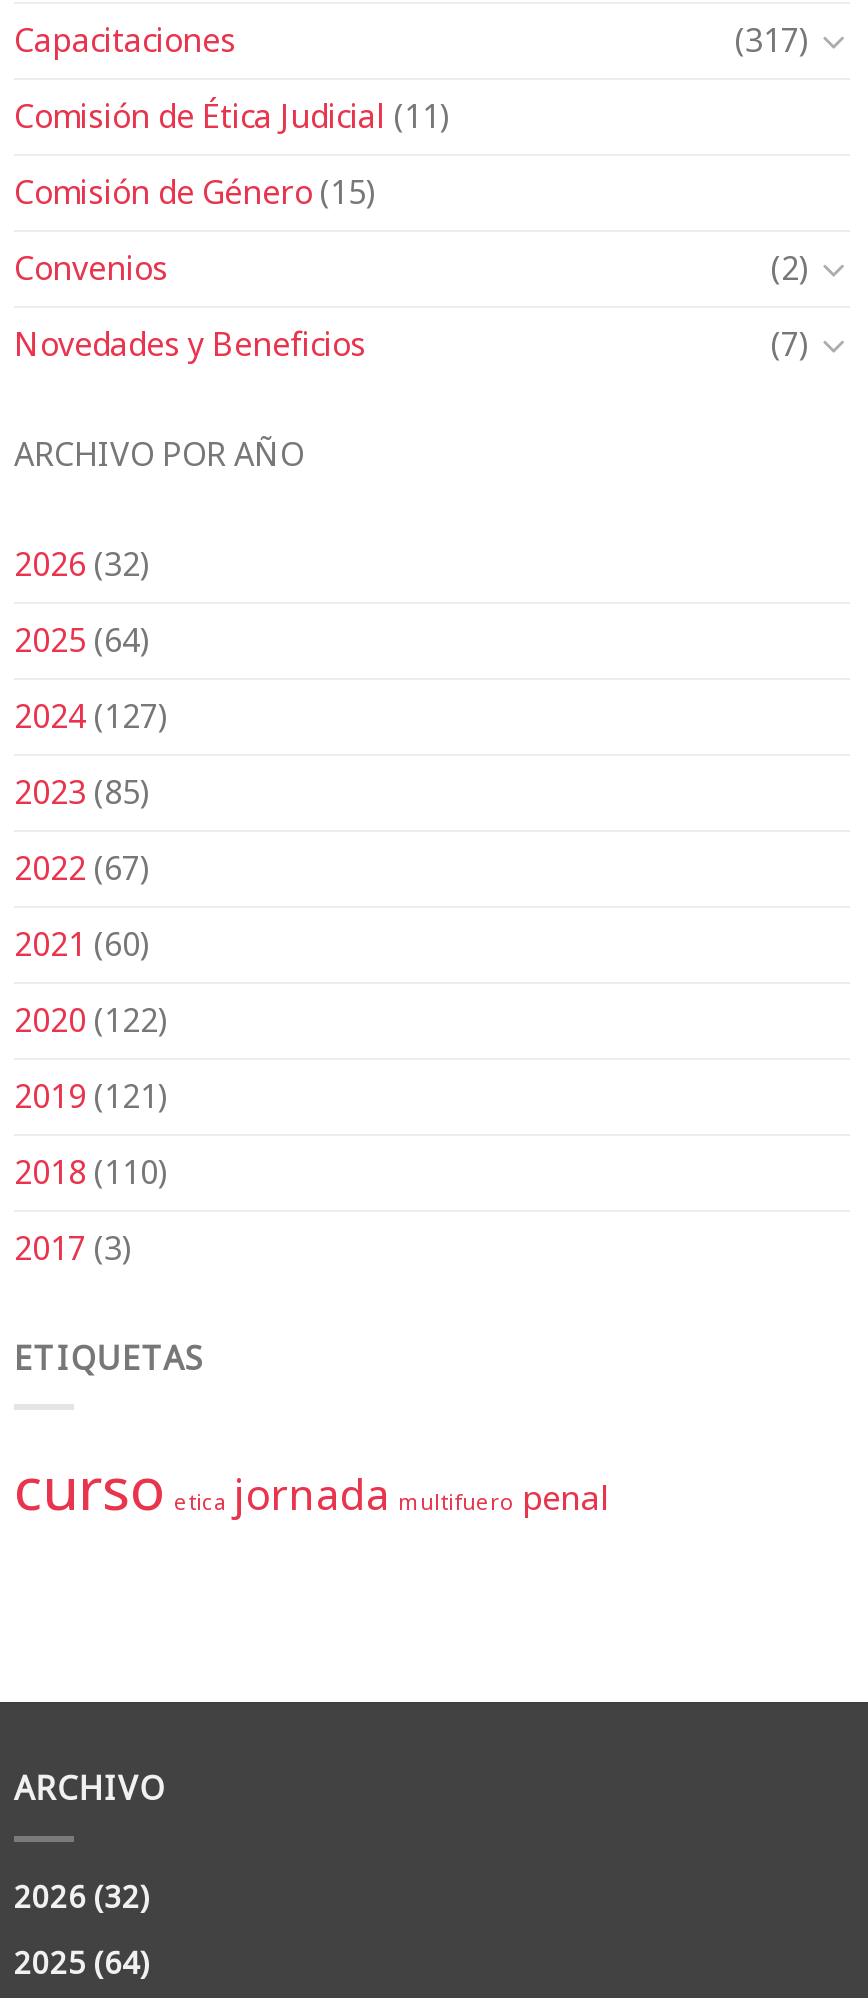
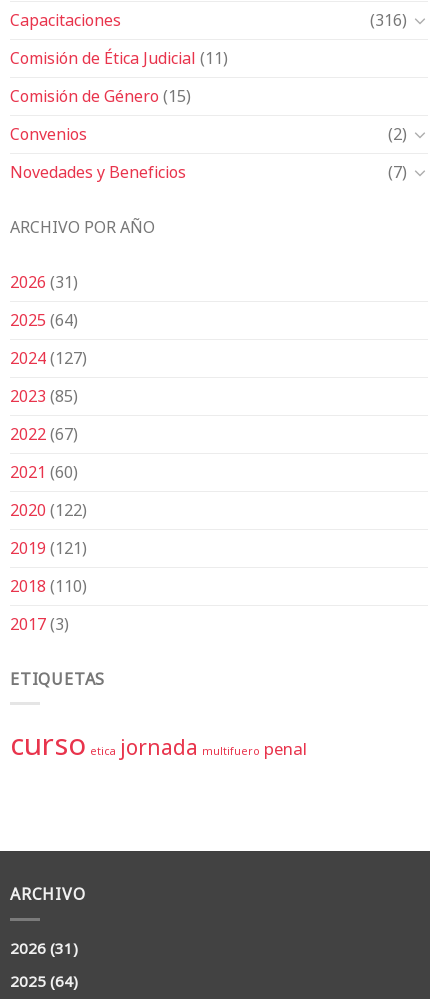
[735,9,809,69] (317) -> [370,5,407,35] (316)
[14,533,150,593] 2026(32) -> [10,267,78,297] 2026(31)
[14,1870,150,1924] 2026 (32) -> [10,935,78,962] 2026 (31)

